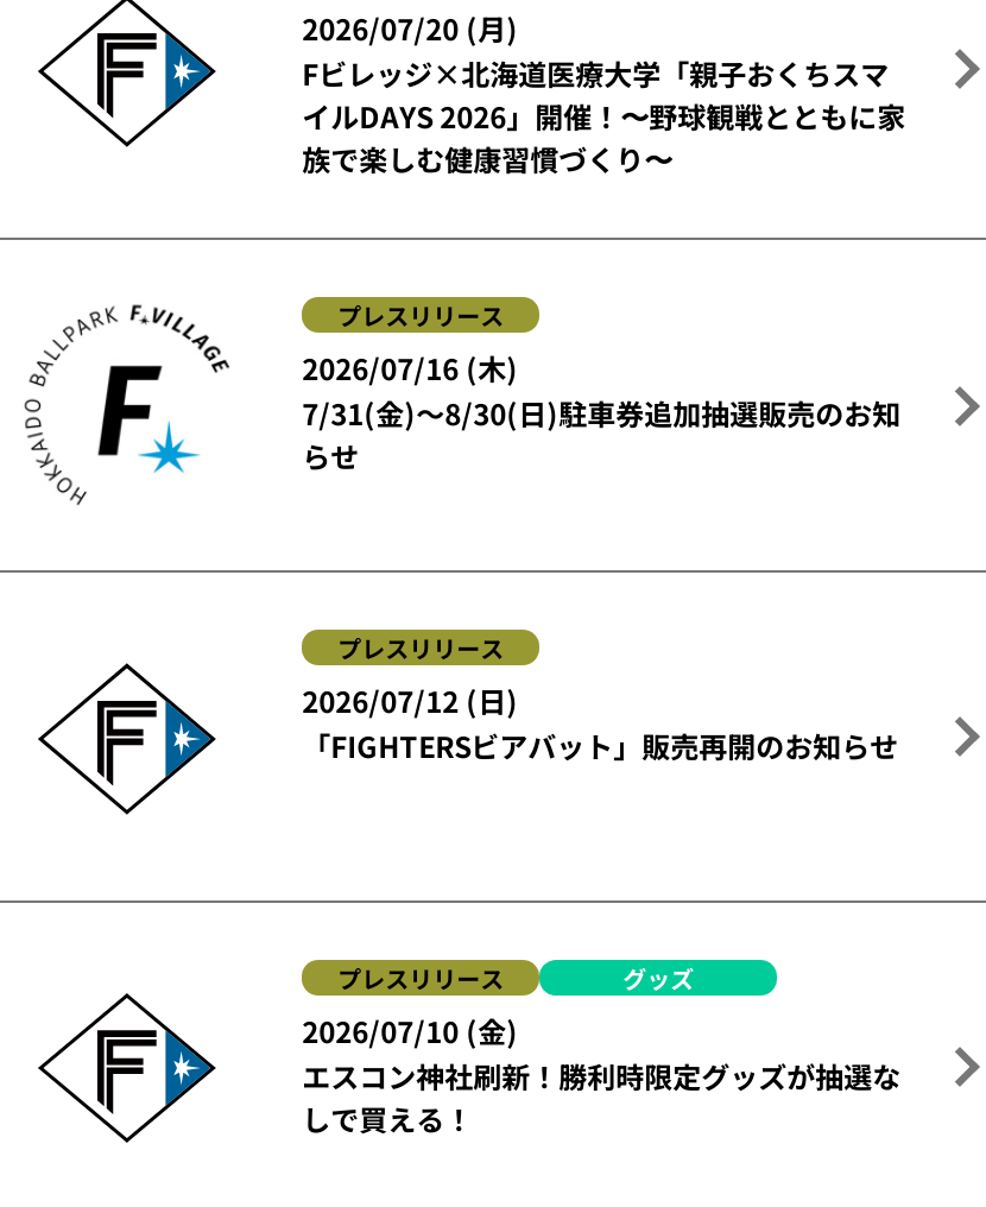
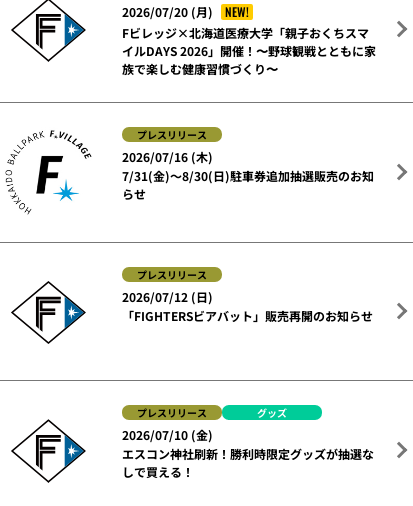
none -> [225,2,249,19] NEW!

